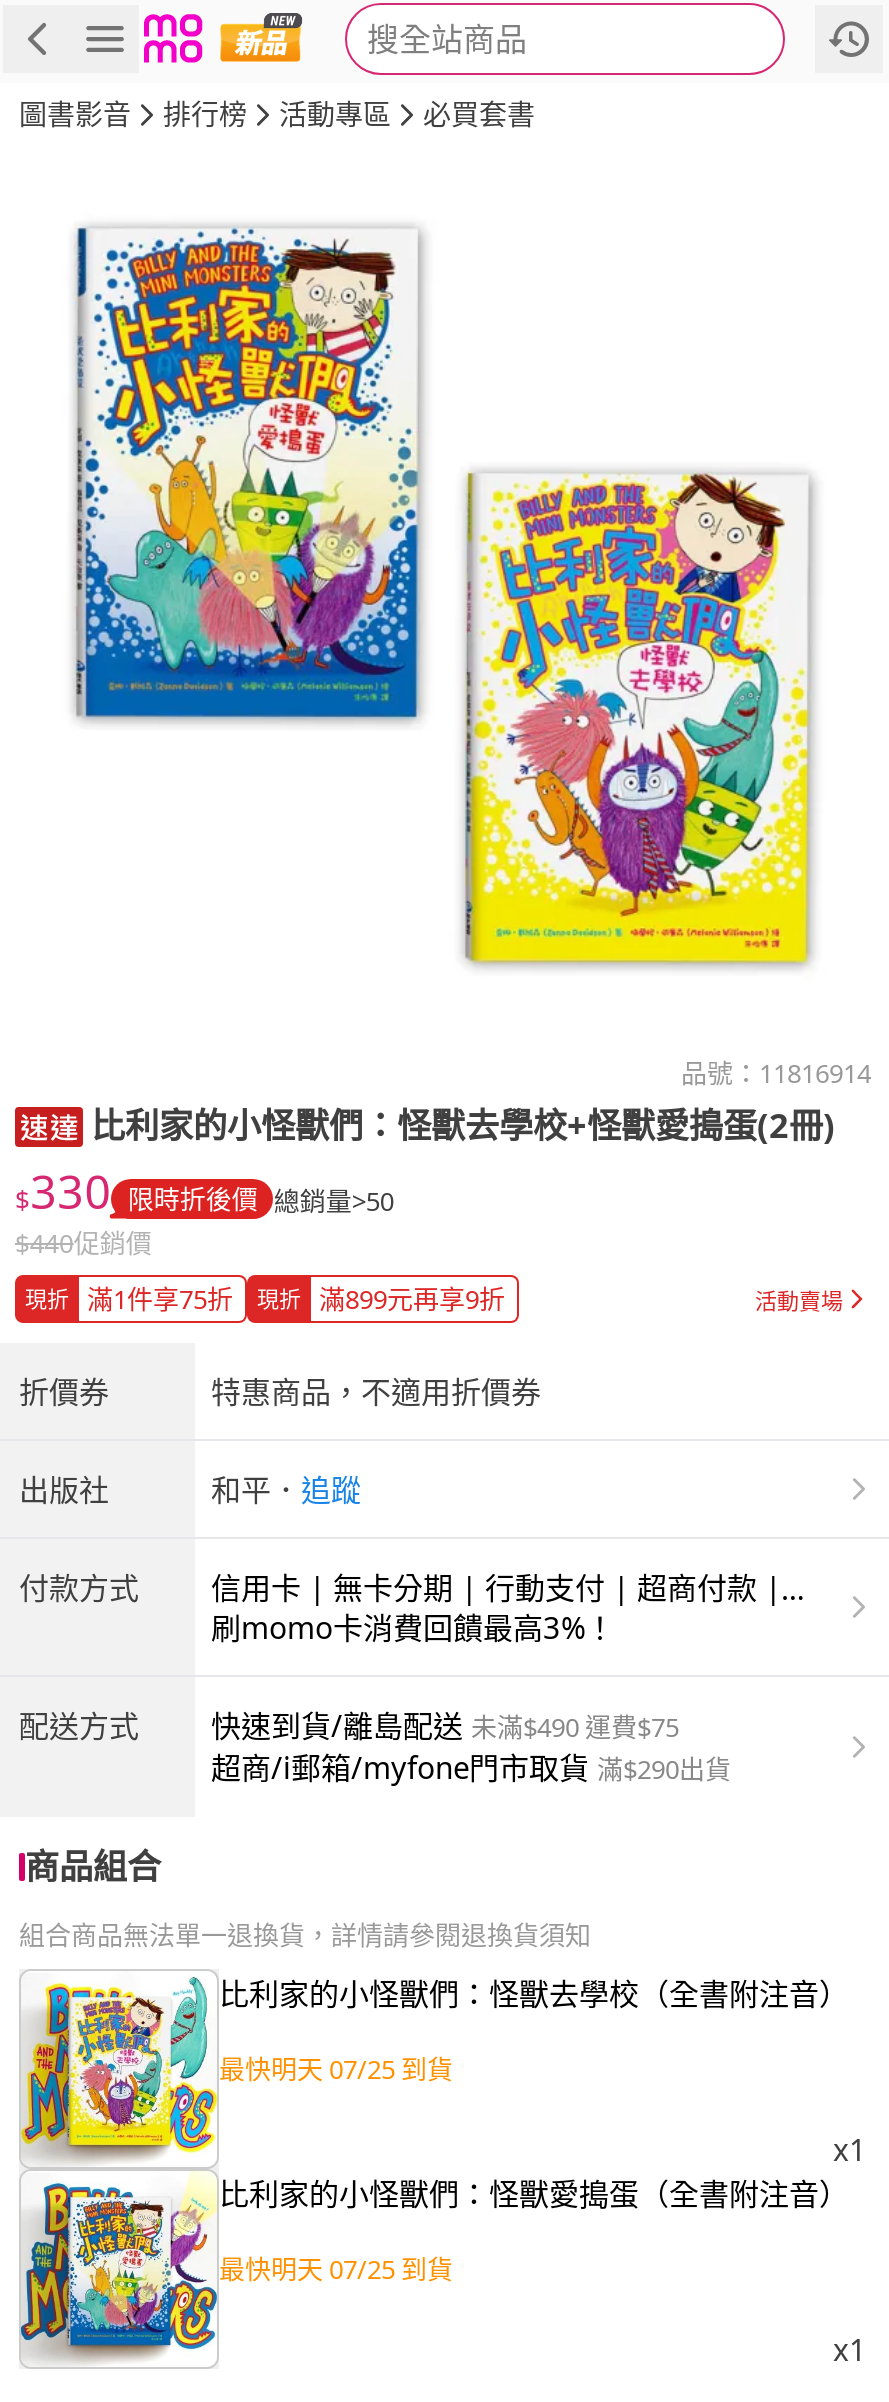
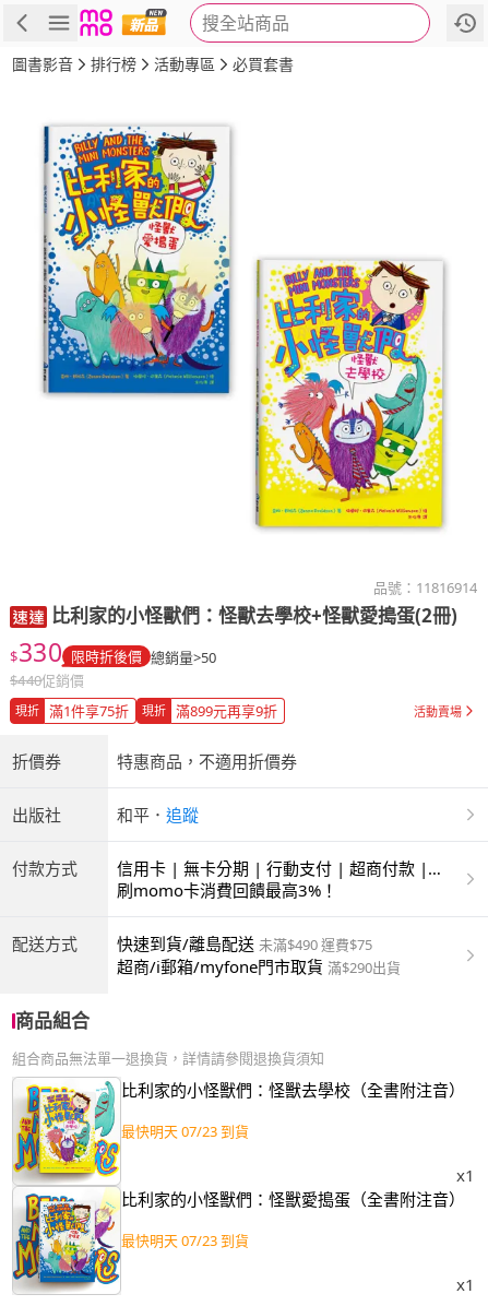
[219,2052,453,2088] 最快明天 07/25 到貨 -> [121,1122,249,1142] 最快明天 07/23 到貨
[219,2252,453,2288] 最快明天 07/25 到貨 -> [121,1231,249,1251] 最快明天 07/23 到貨

